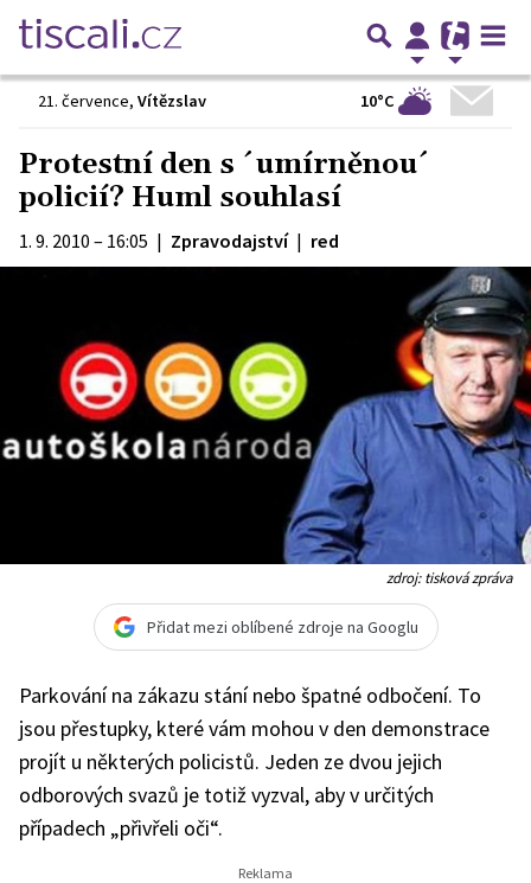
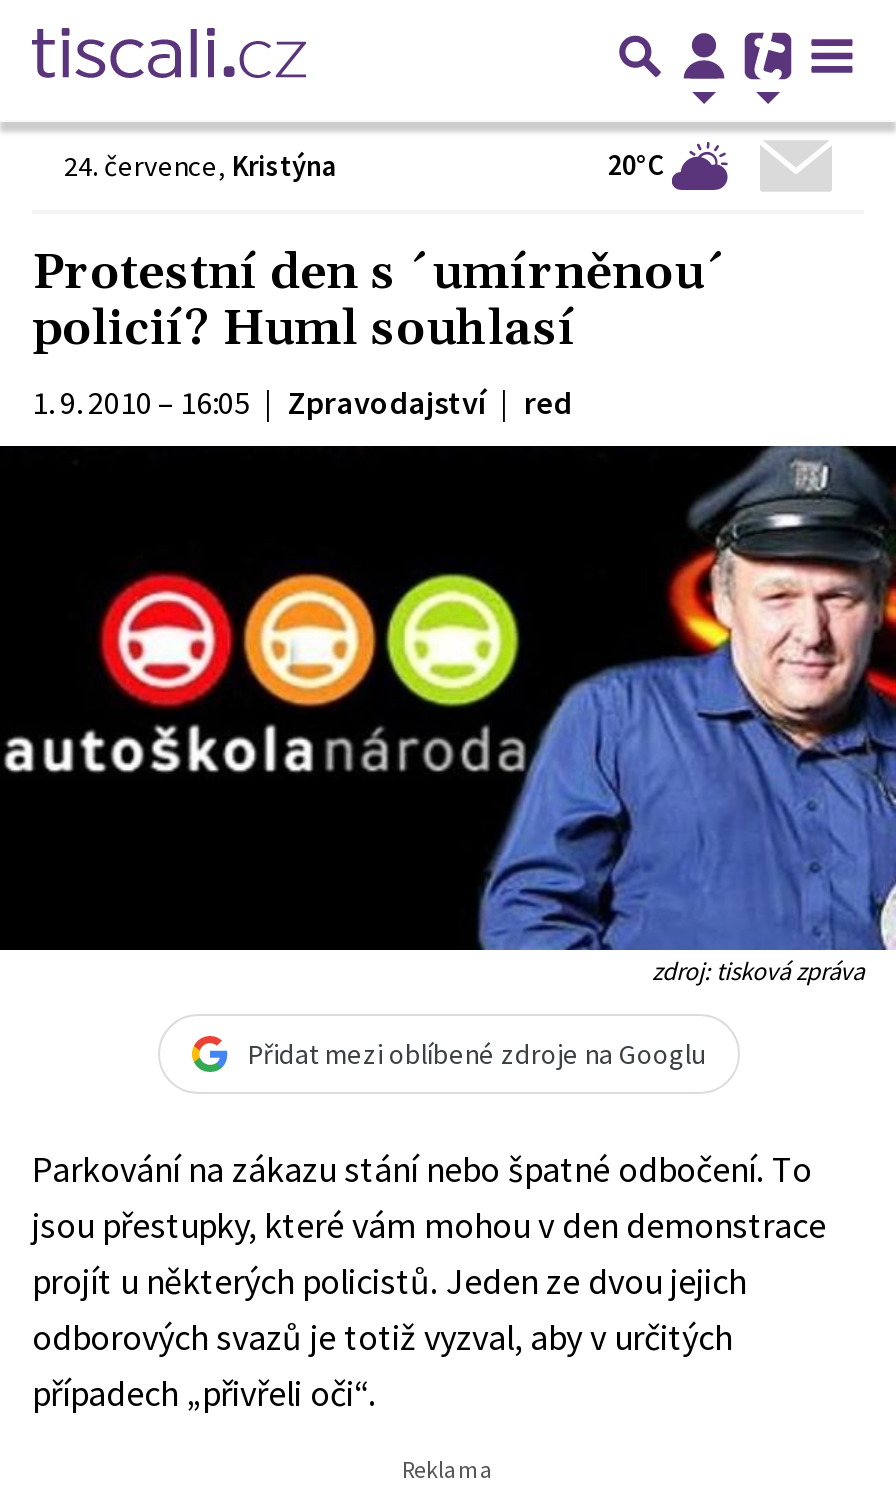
[38,89,398,111] 21. července, Vítězslav | 10°C -> [64,147,672,184] 24. července, Kristýna | 20°C

